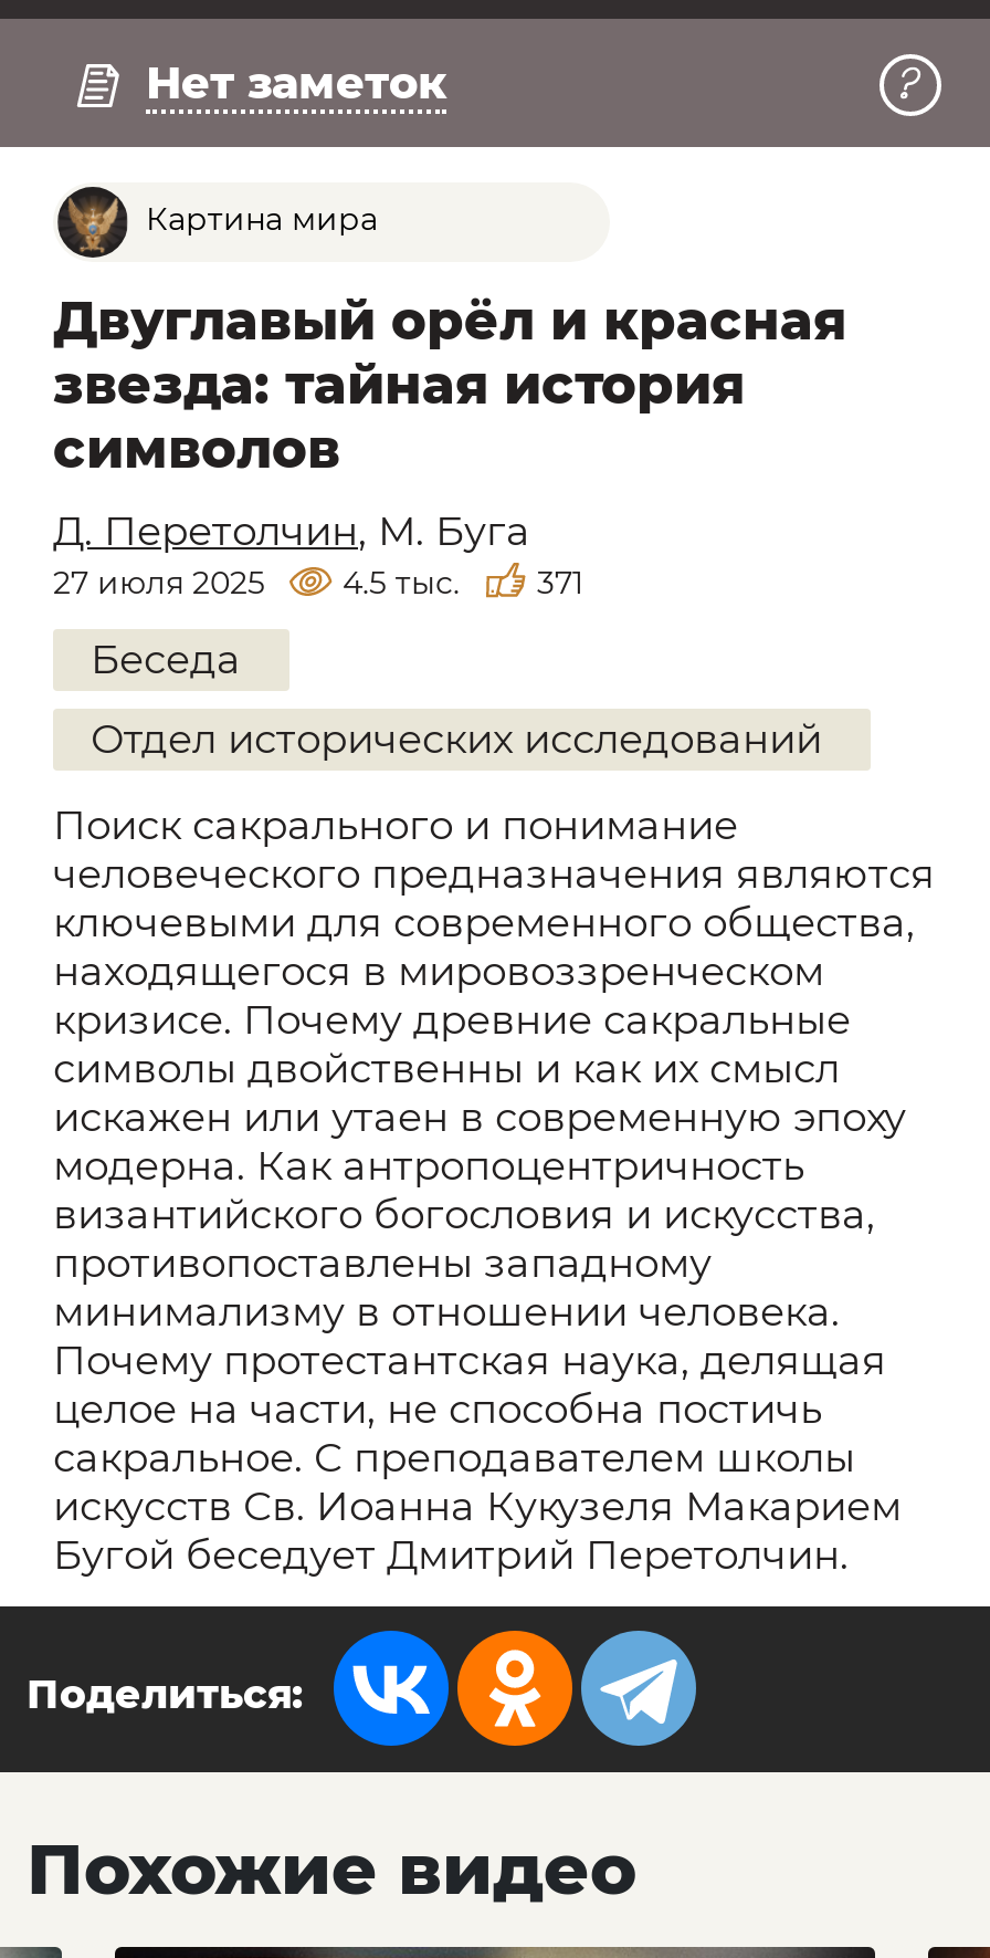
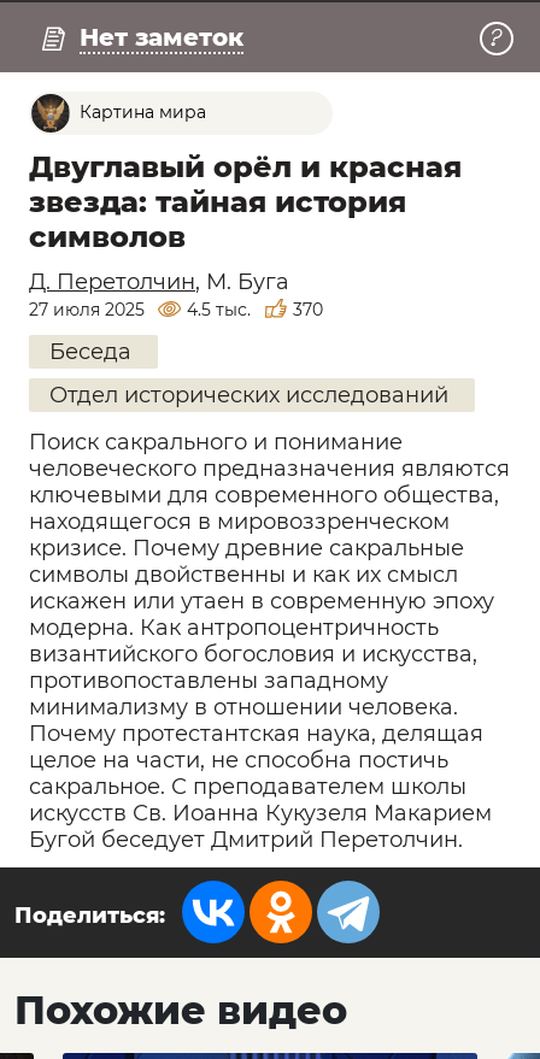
[53,563,583,603] 27 июля 2025 4.5 тыс. 371 -> [29,299,323,320] 27 июля 2025 4.5 тыс. 370

